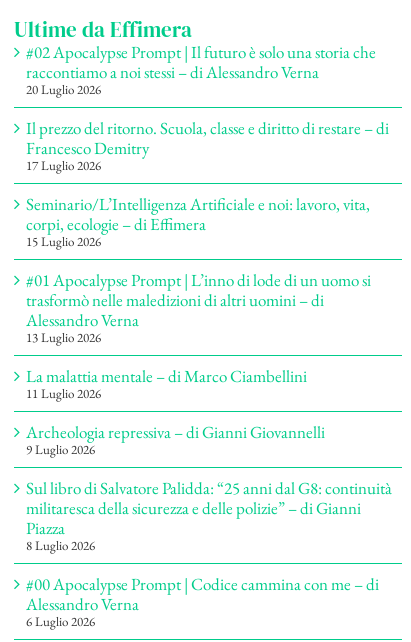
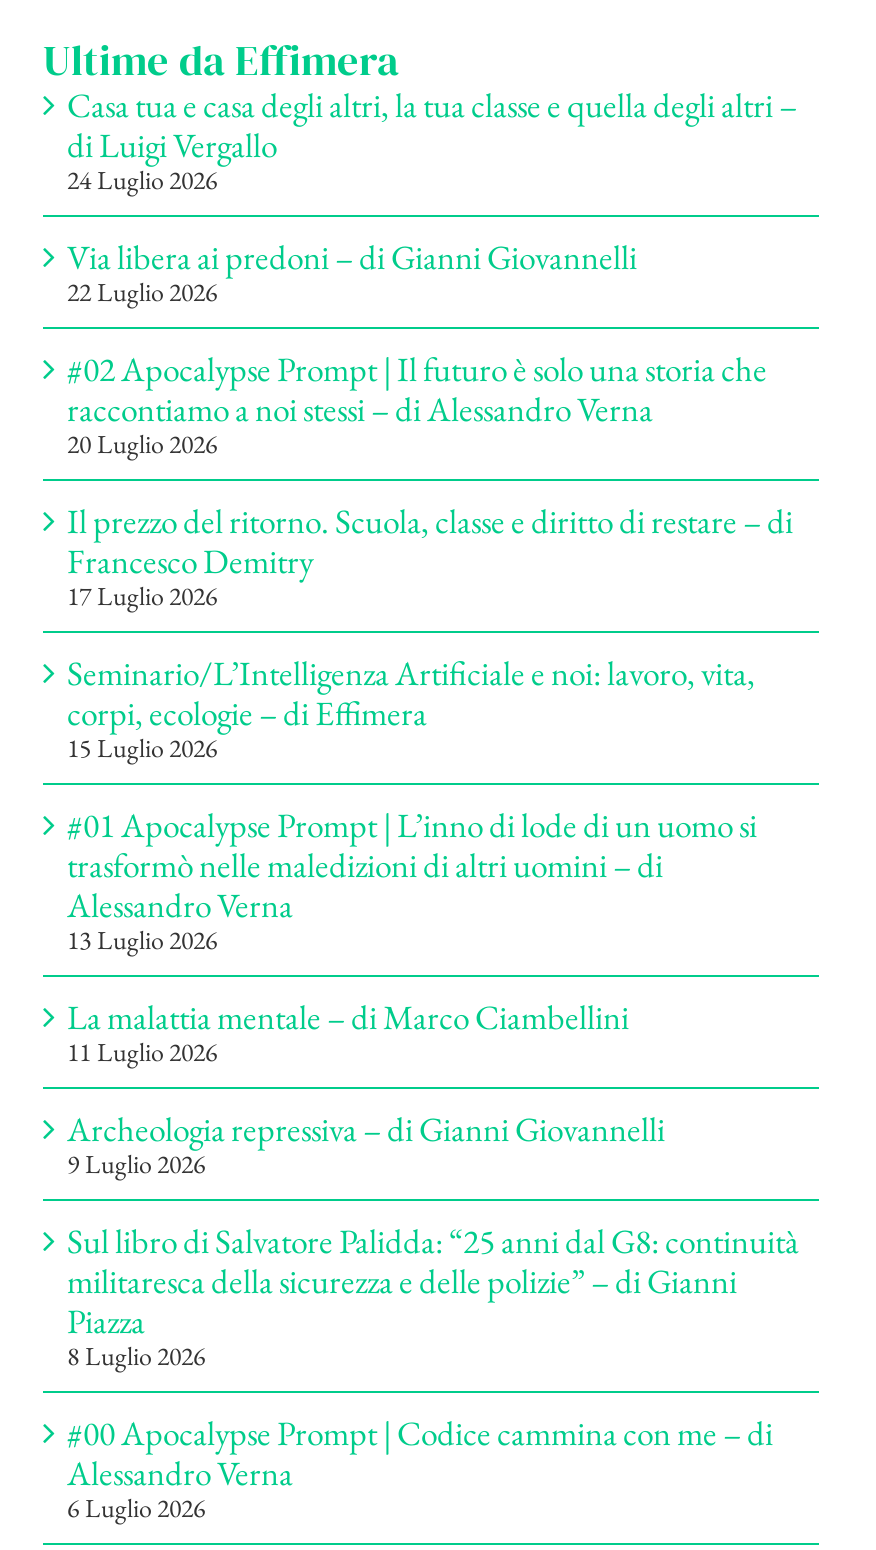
none -> [67,82,797,308] Casa tua e casa degli altri, la tua classe e quella degli altri – | di Luigi Vergallo | 24 Luglio 2026 | Via libera ai predoni – di Gianni Giovannelli | 22 Luglio 2026

